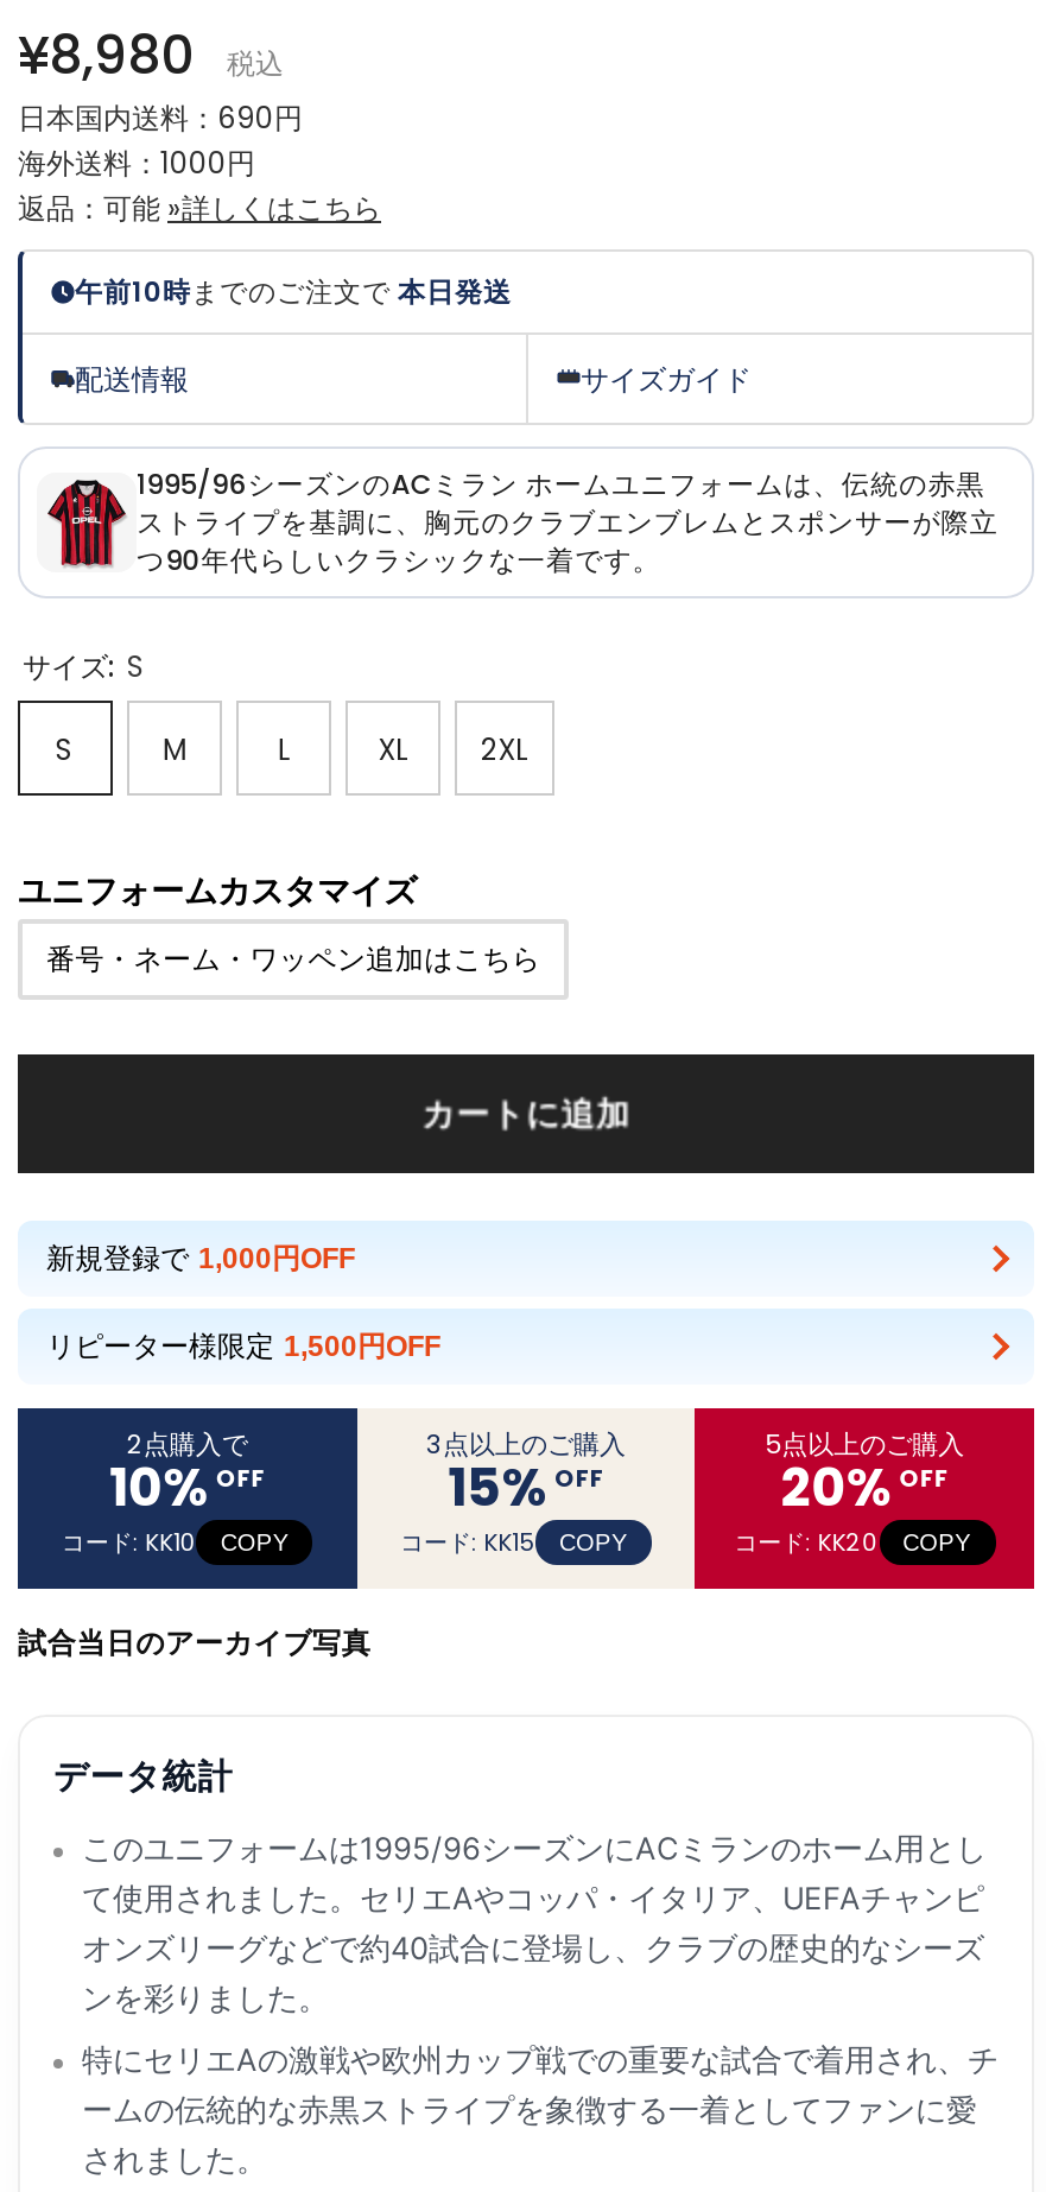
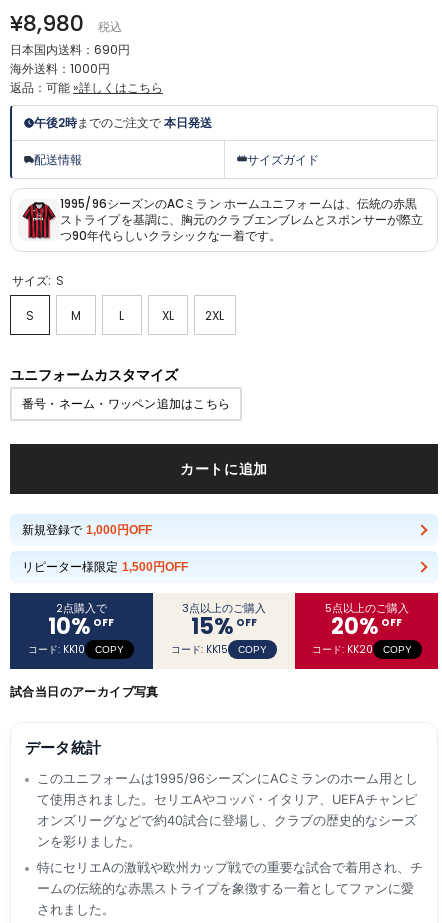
[75,273,512,311] 午前10時までのご注文で本日発送 -> [34,115,212,131] 午後2時までのご注文で本日発送

